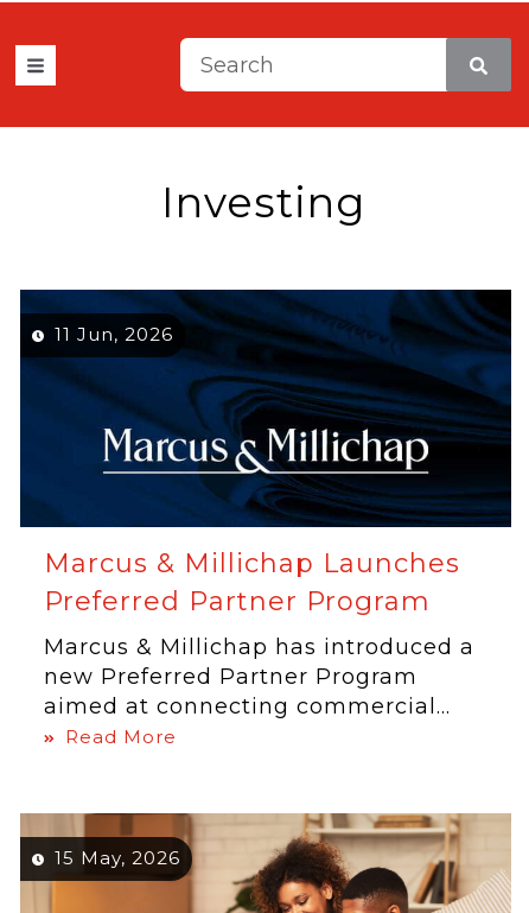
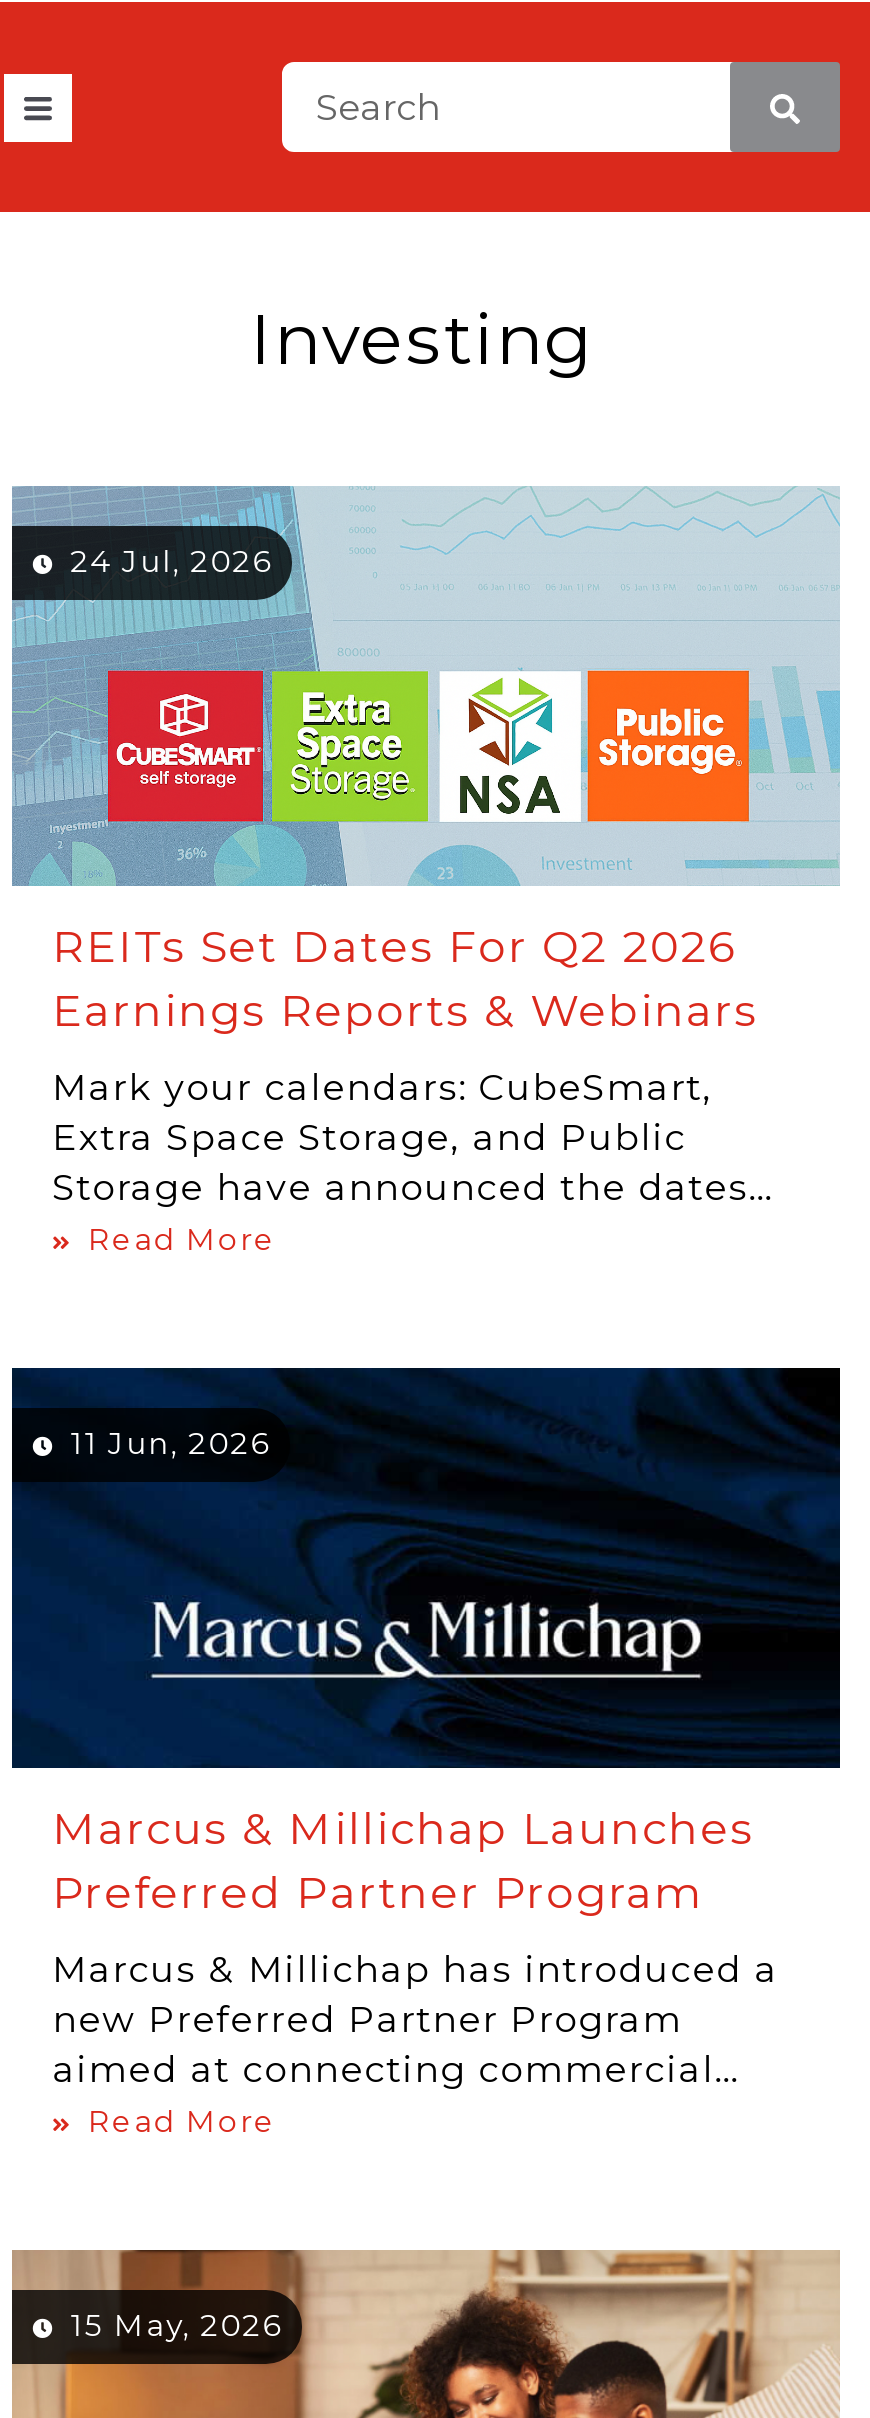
none -> [10,486,840,886] [image] | 24 Jul, 2026
none -> [52,920,772,1258] REITs Set Dates For Q2 2026 | Earnings Reports & Webinars | Mark your calendars: CubeSmart, | Extra Space Storage, and Public | Storage have announced the dates... | Read More

